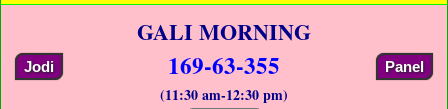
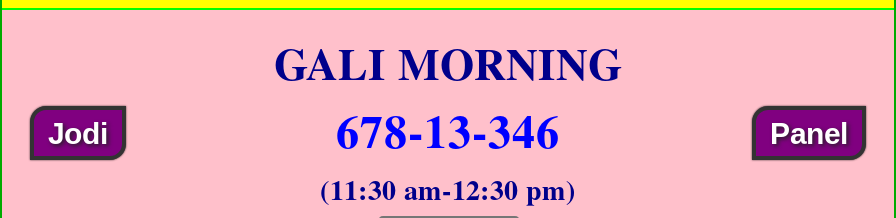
[168,48,280,82] 169-63-355 -> [336,96,560,164] 678-13-346

